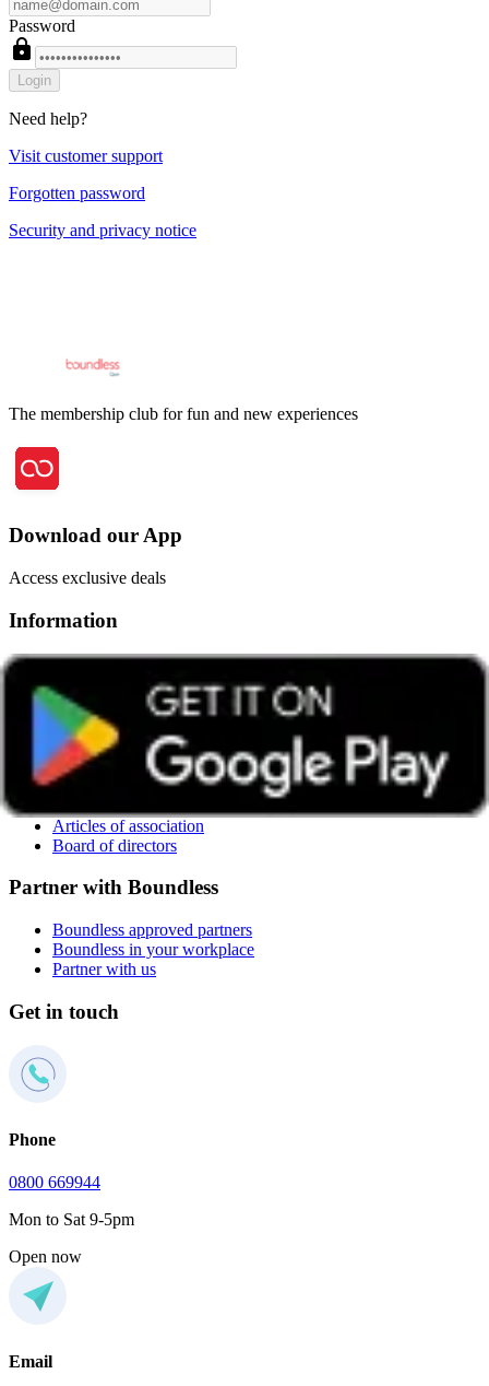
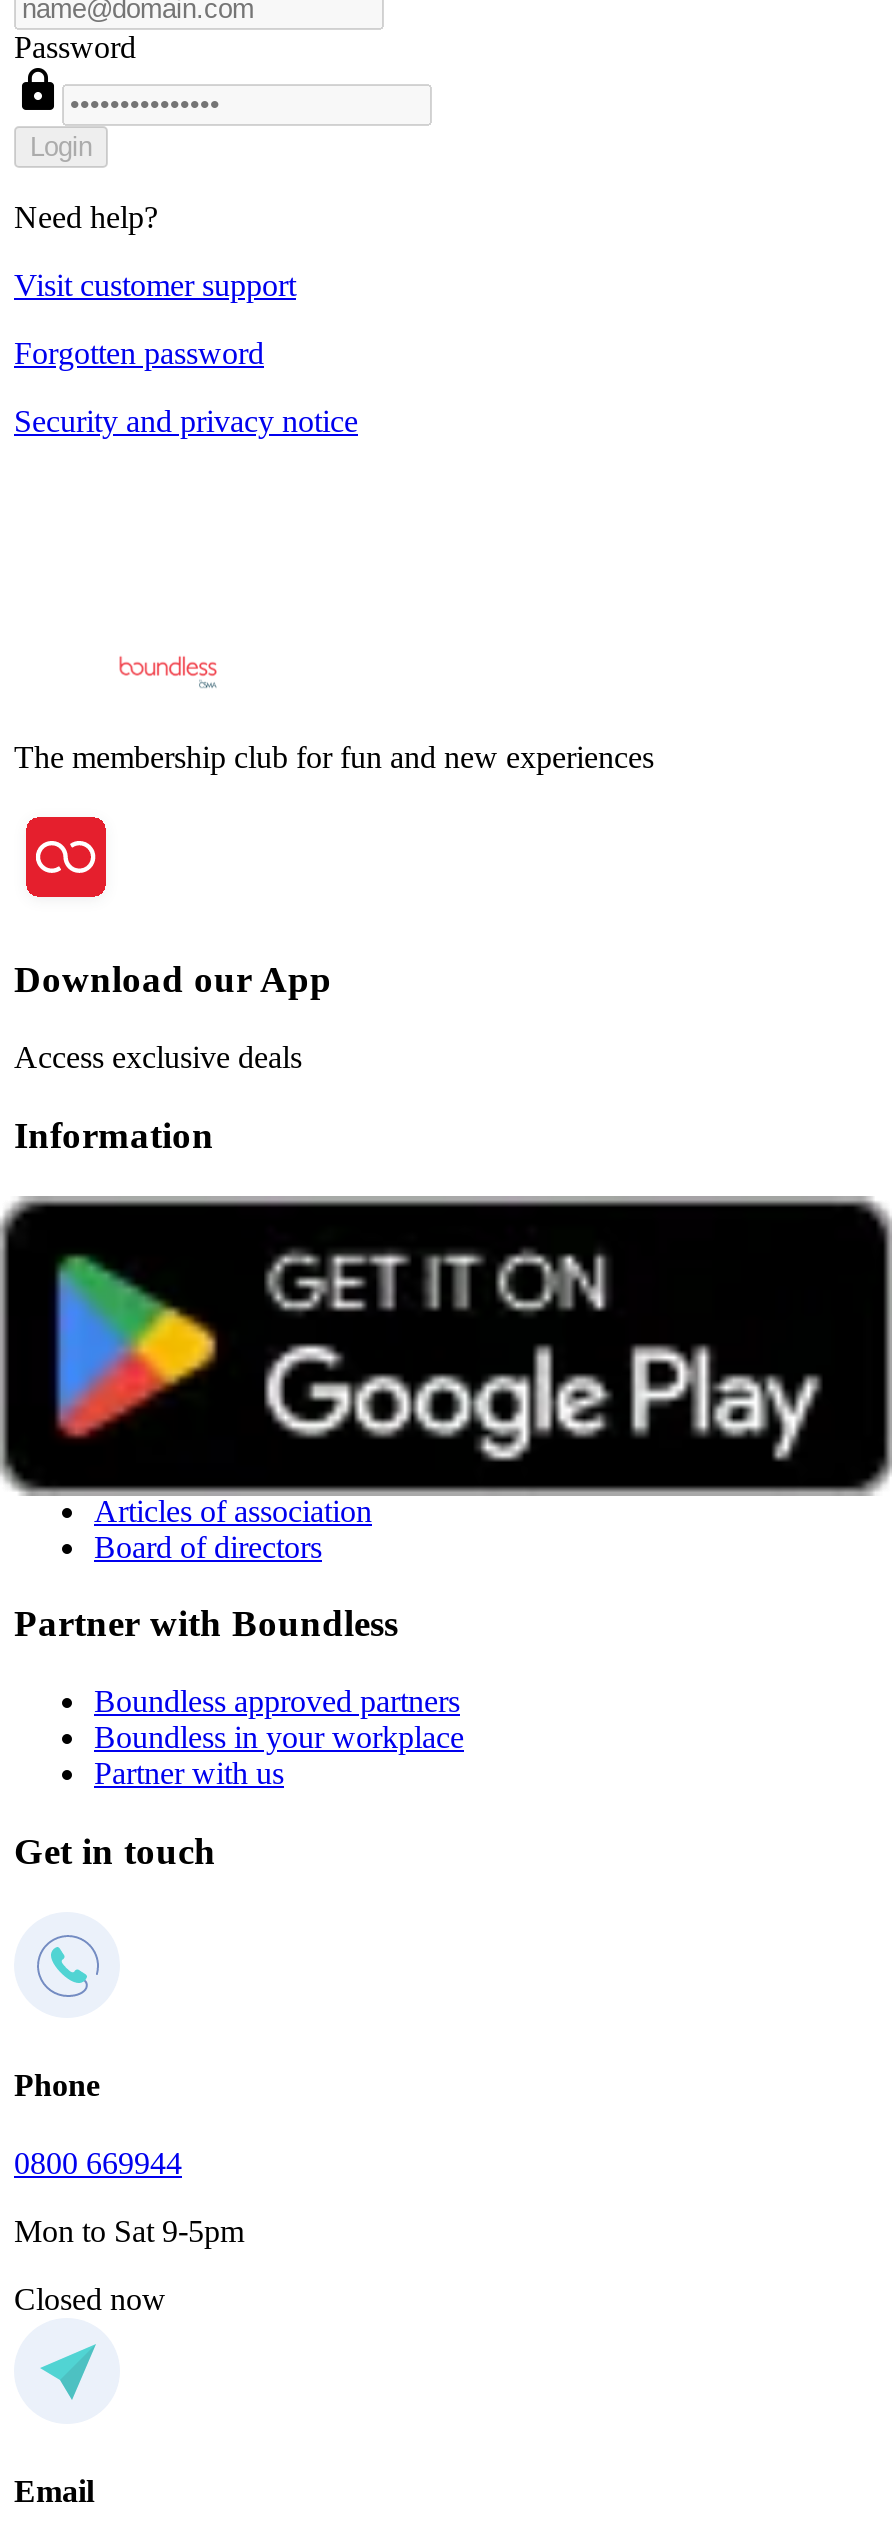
[9,1247,82,1266] Open now -> [14,2282,166,2316] Closed now

